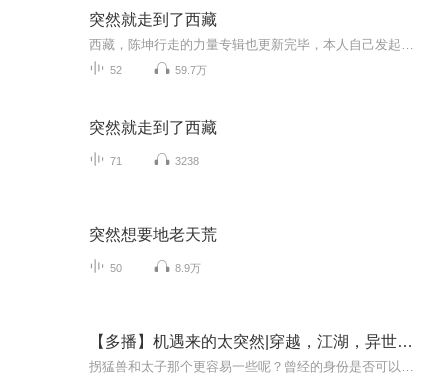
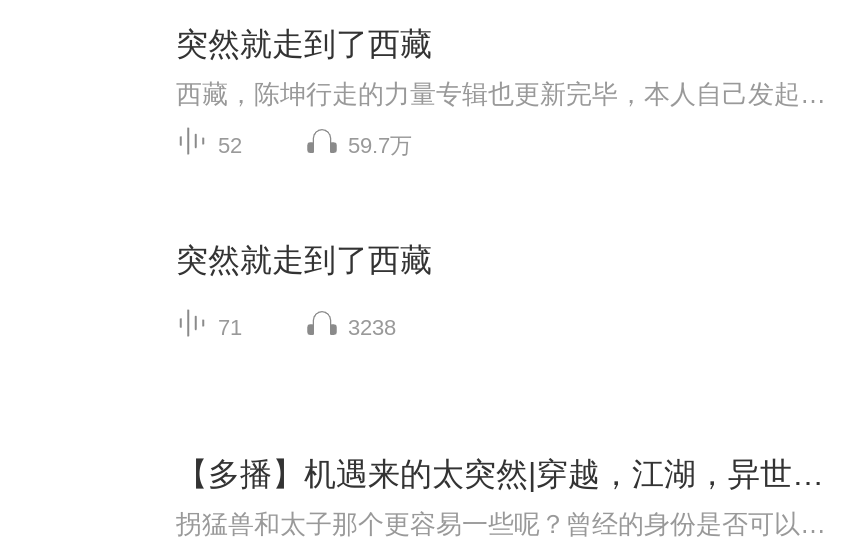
[89,226,217,274] 突然想要地老天荒 | 50 | 8.9万 -> none

